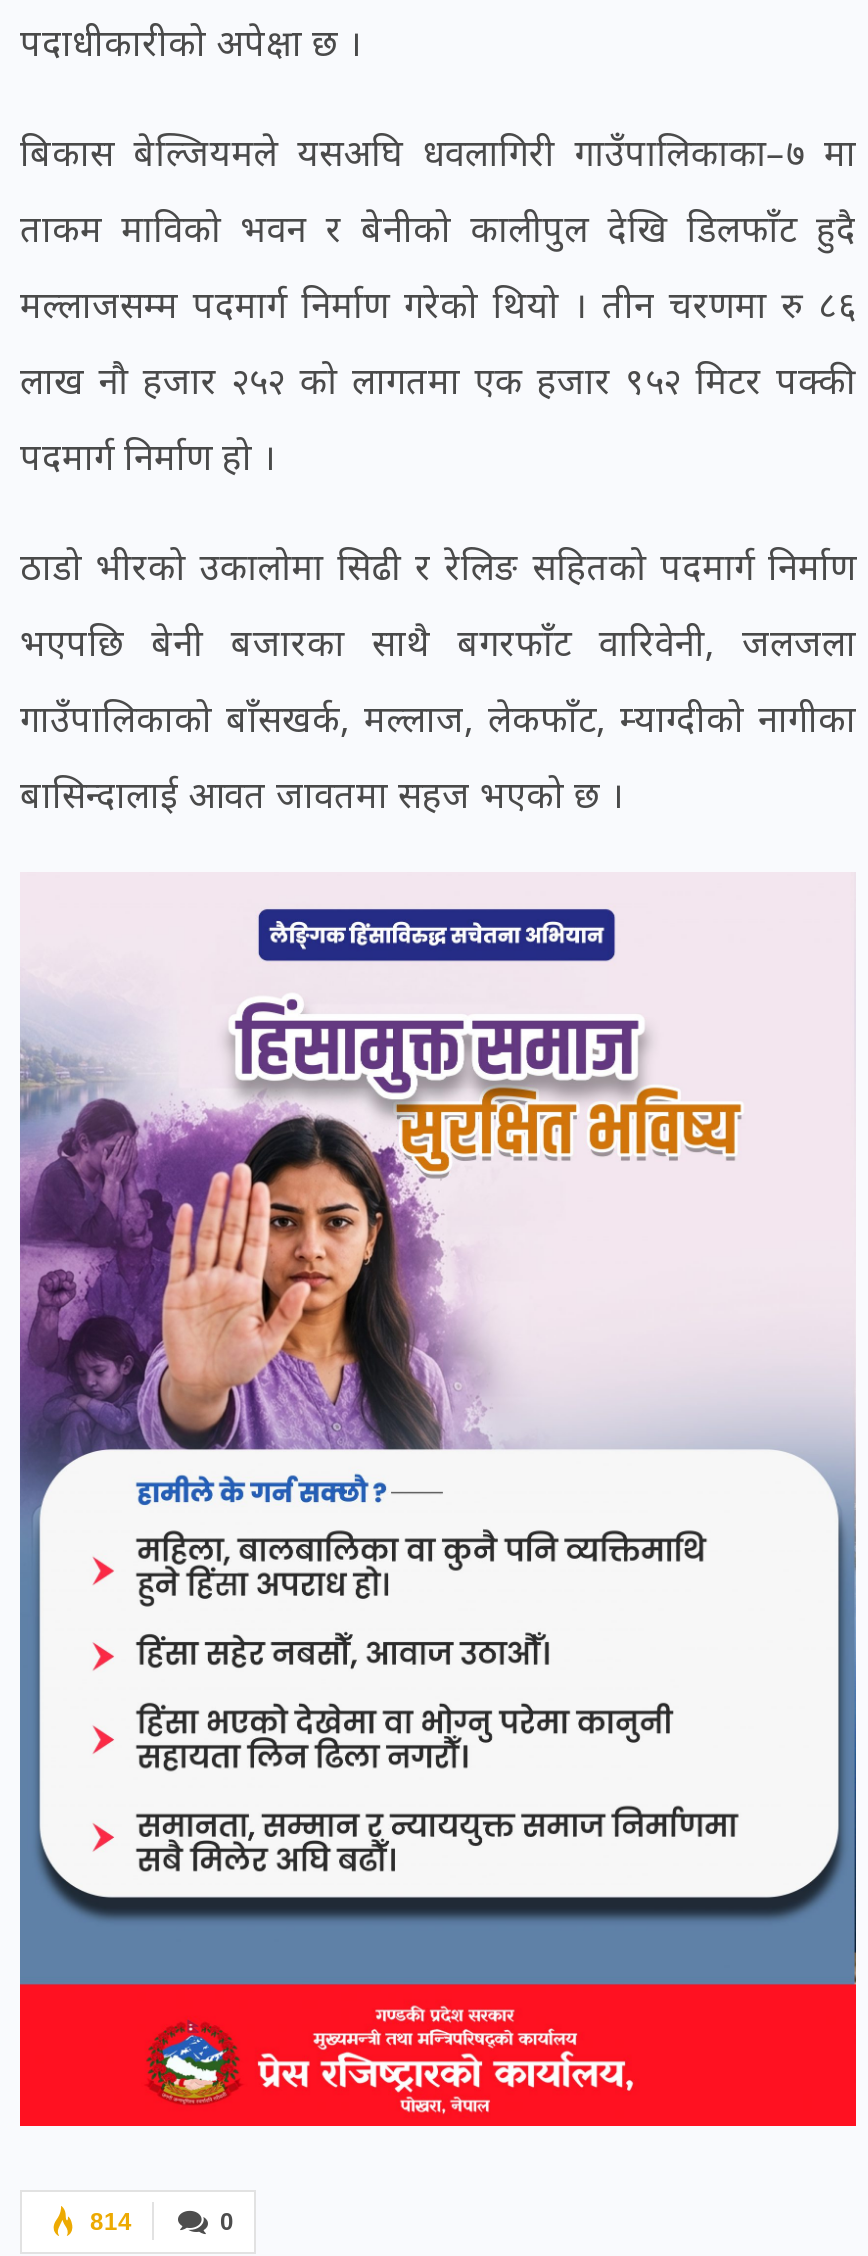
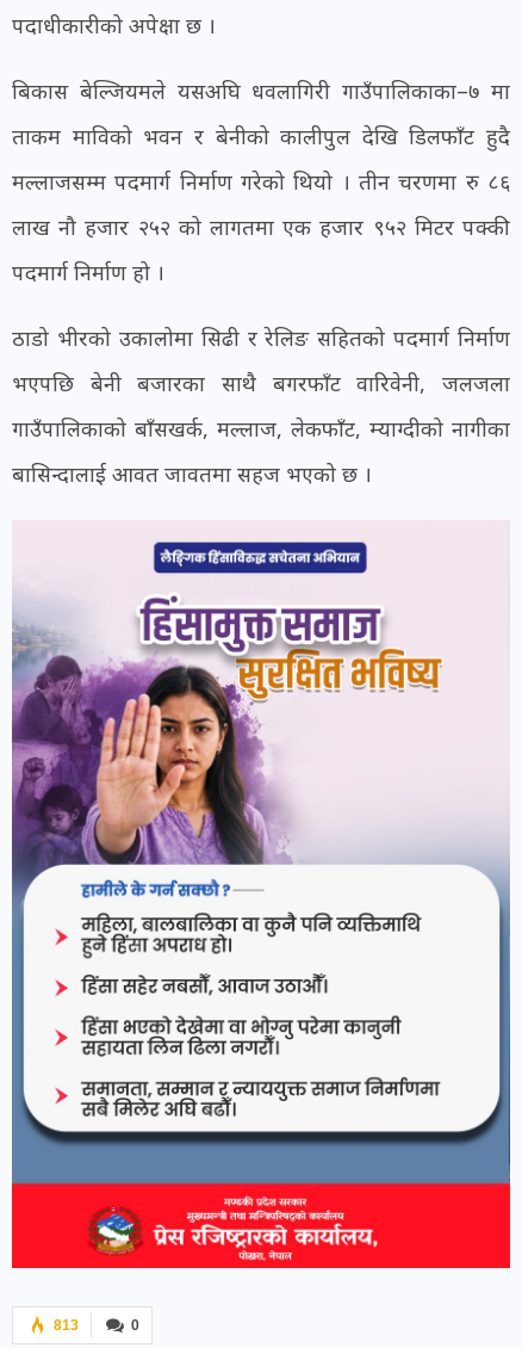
[90,2208,132,2236] 814 -> [54,1317,79,1334] 813

